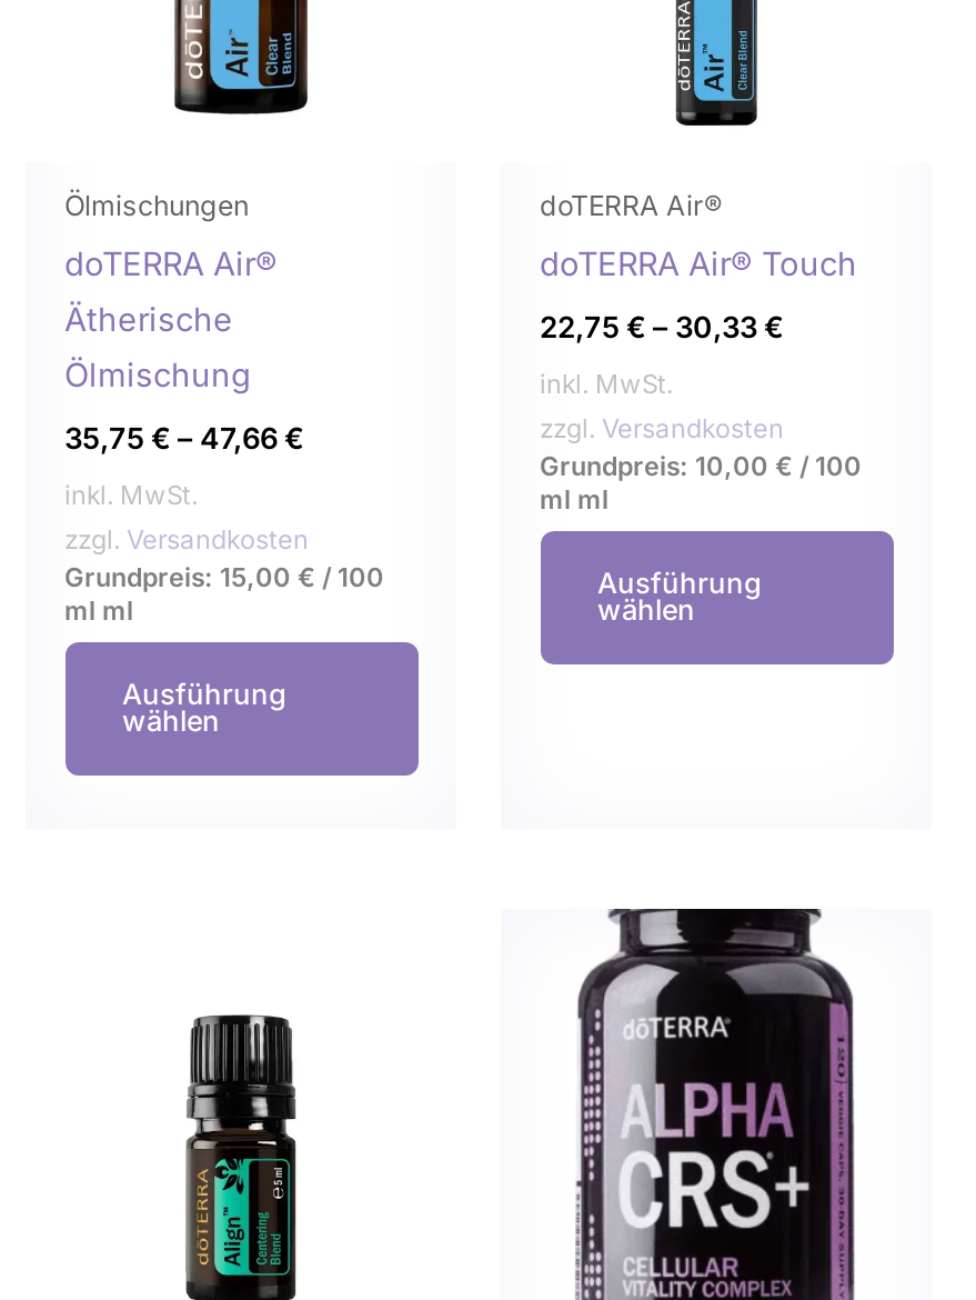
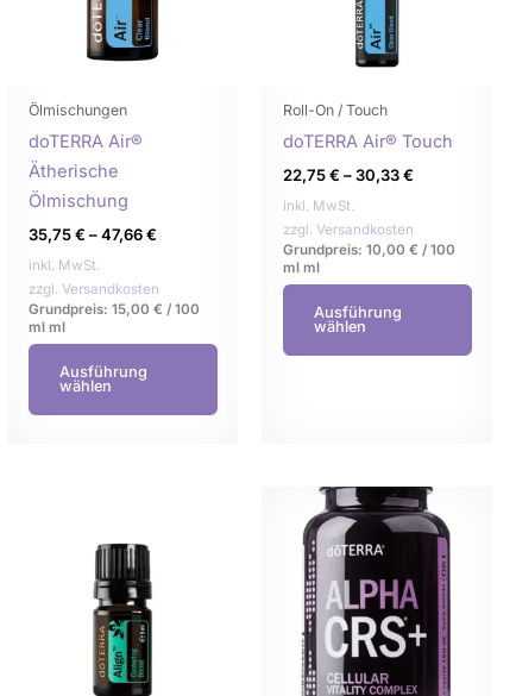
[540,188,722,222] doTERRA Air® -> [282,101,387,119] Roll-On / Touch

